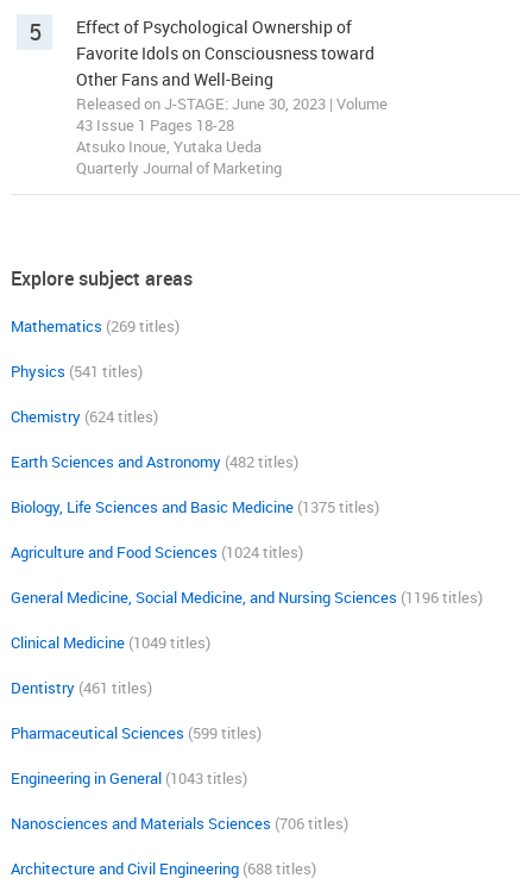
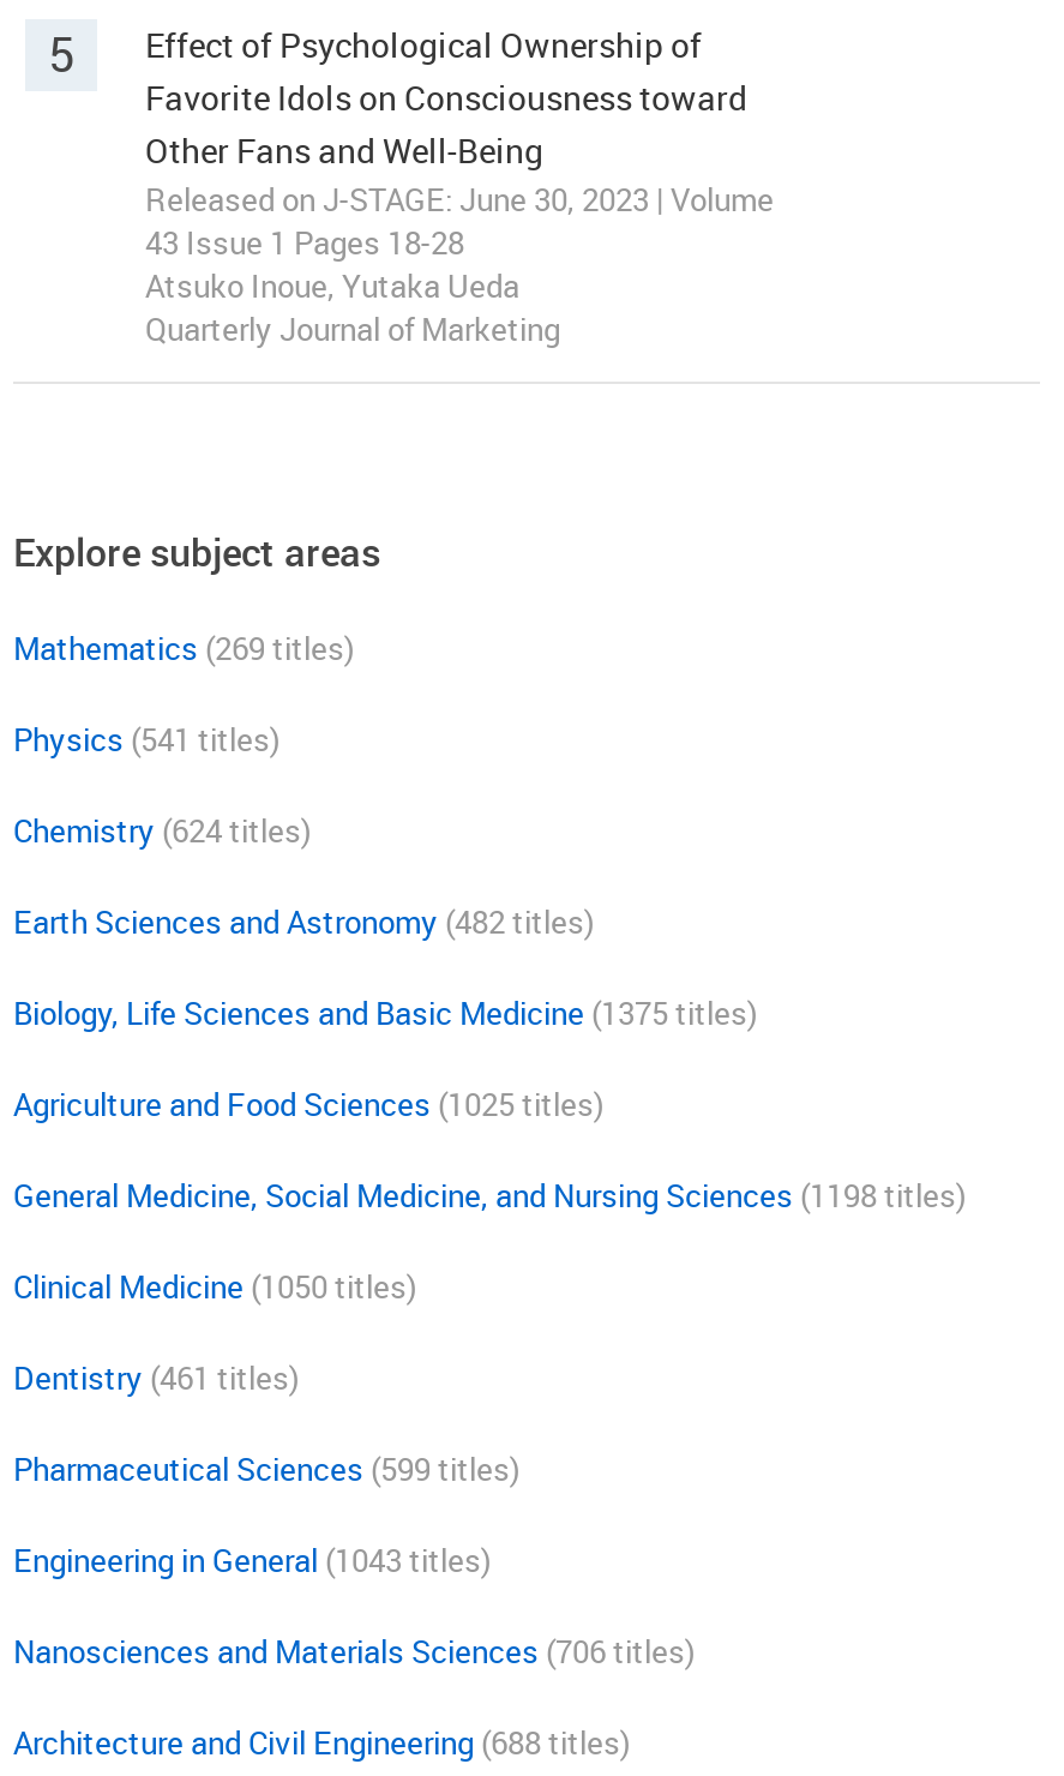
[11,541,303,563] Agriculture and Food Sciences (1024 titles) -> [13,1082,603,1126] Agriculture and Food Sciences (1025 titles)
[11,586,483,608] General Medicine, Social Medicine, and Nursing Sciences (1196 titles) -> [13,1174,966,1217] General Medicine, Social Medicine, and Nursing Sciences (1198 titles)
[11,632,210,653] Clinical Medicine (1049 titles) -> [13,1265,416,1308] Clinical Medicine (1050 titles)

